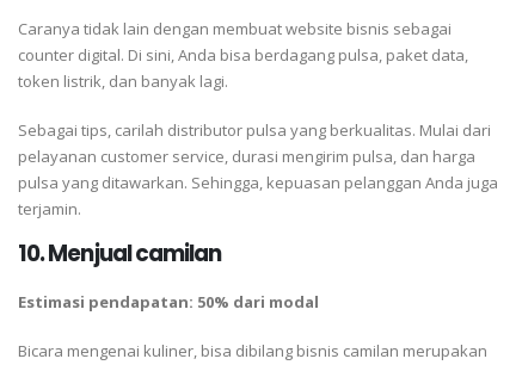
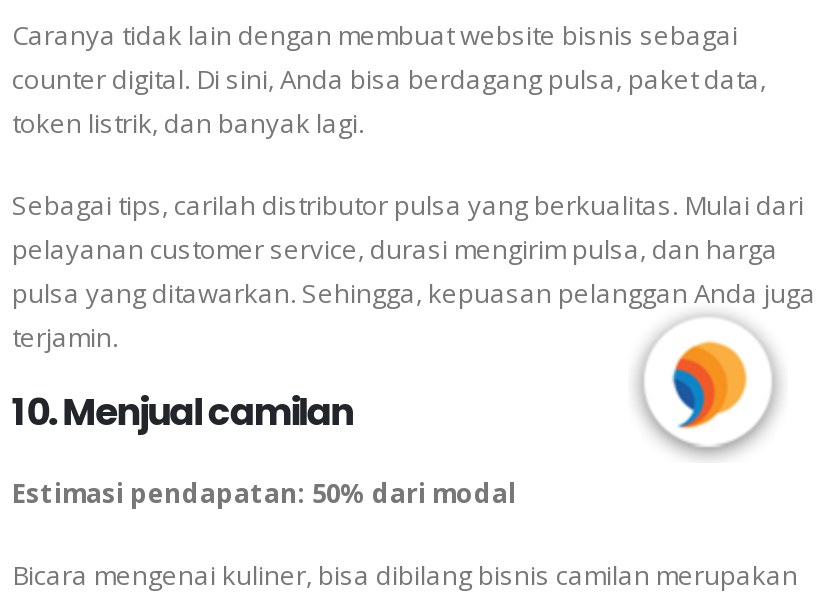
none -> [634,315,782,459] [image]

